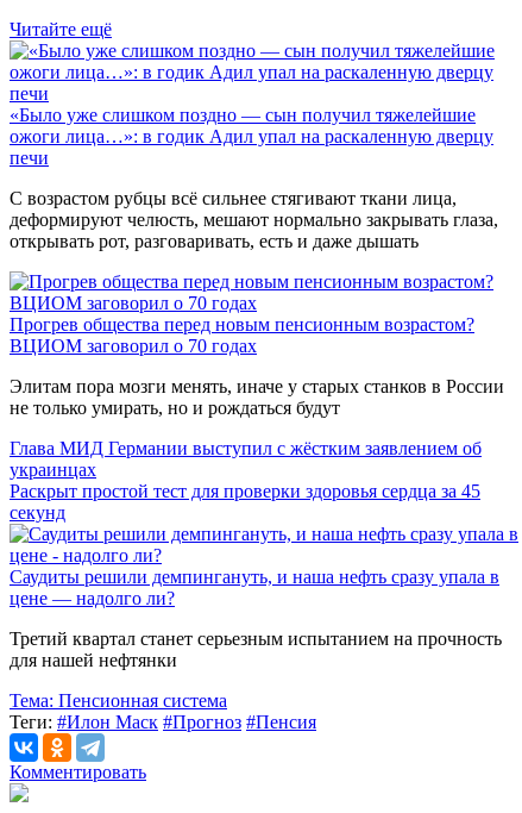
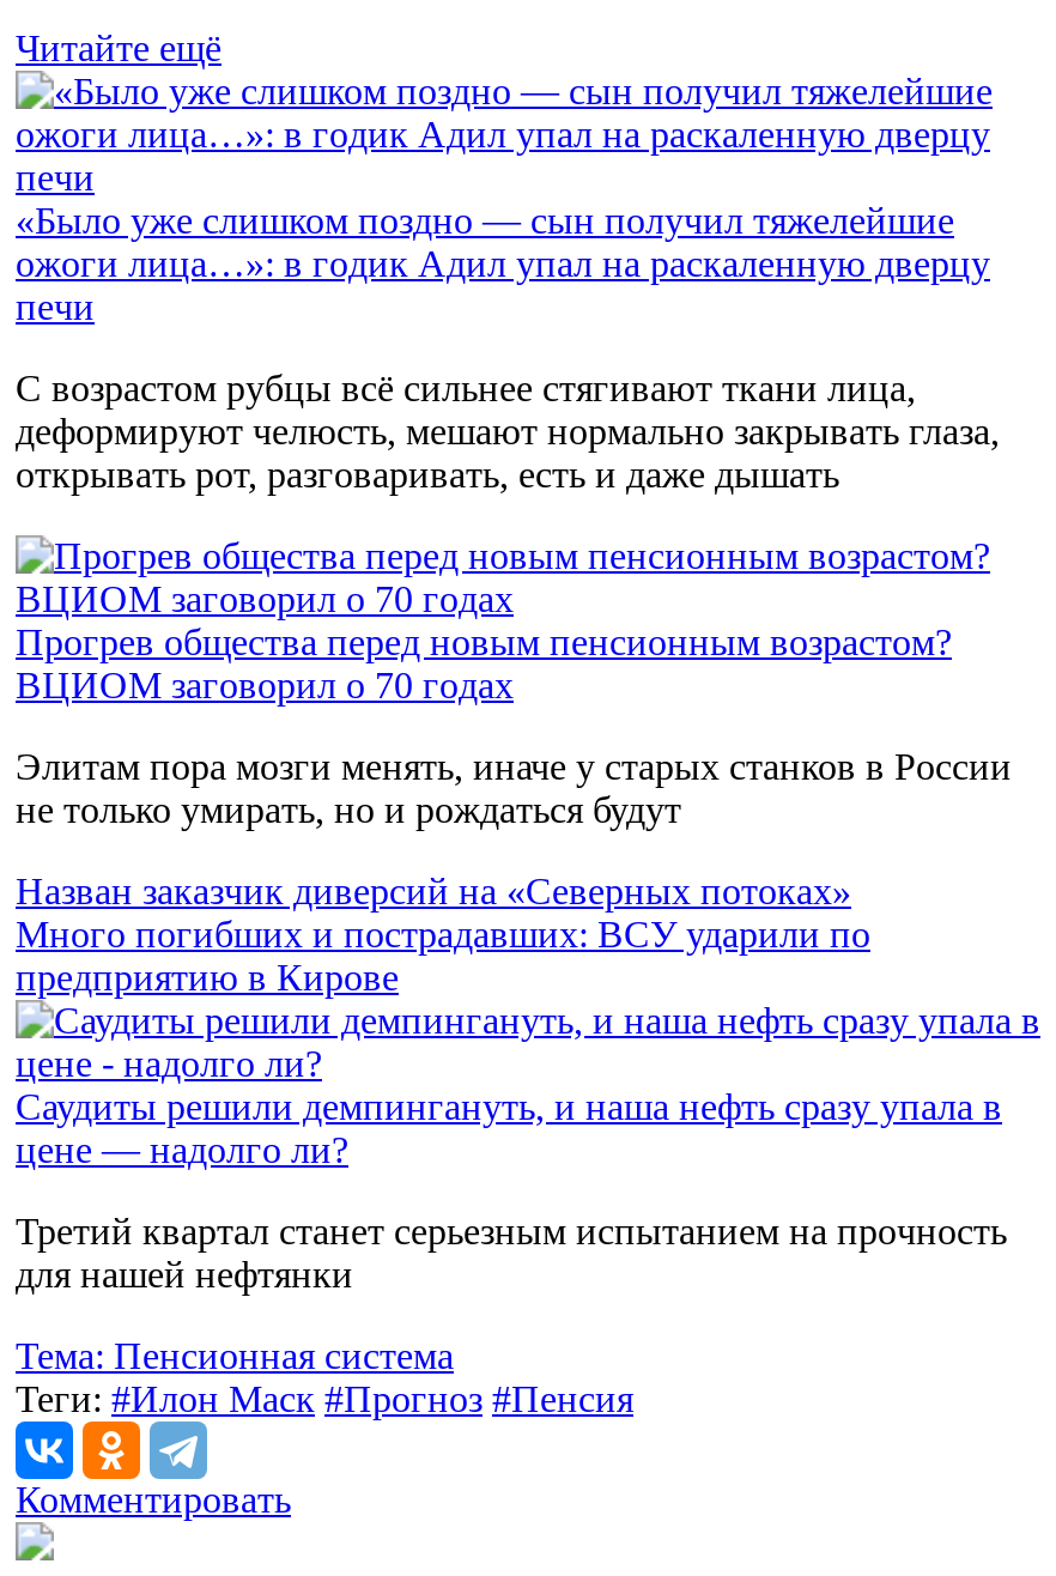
[10,438,482,523] Глава МИД Германии выступил с жёстким заявлением об | украинцах | Раскрыт простой тест для проверки здоровья сердца за 45 | секунд -> [16,871,870,998] Назван заказчик диверсий на «Северных потоках» | Много погибших и пострадавших: ВСУ ударили по | предприятию в Кирове

